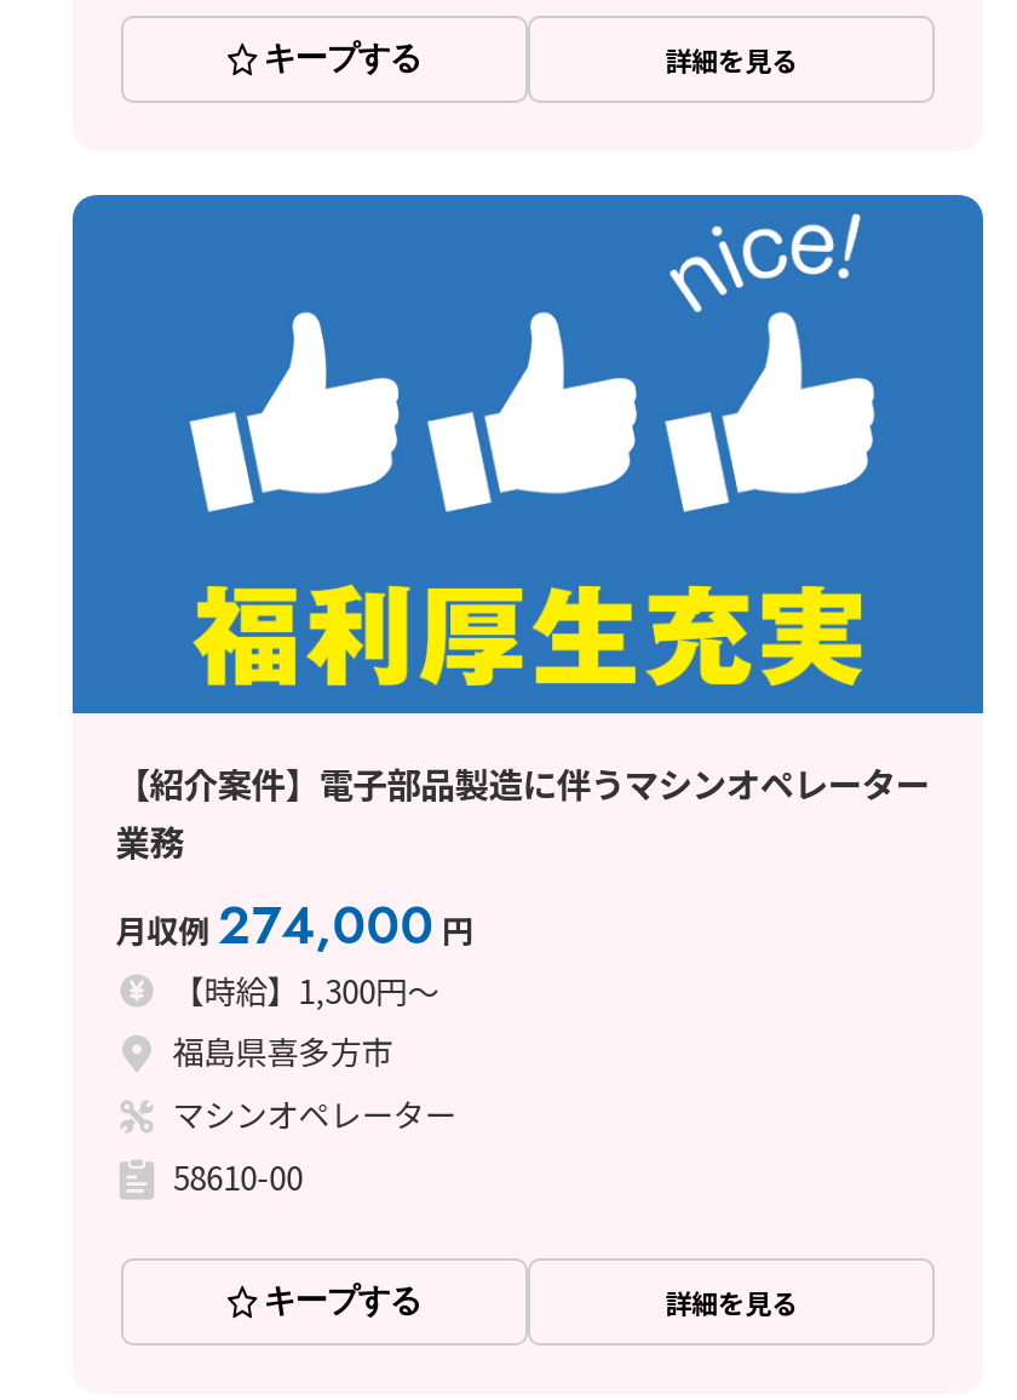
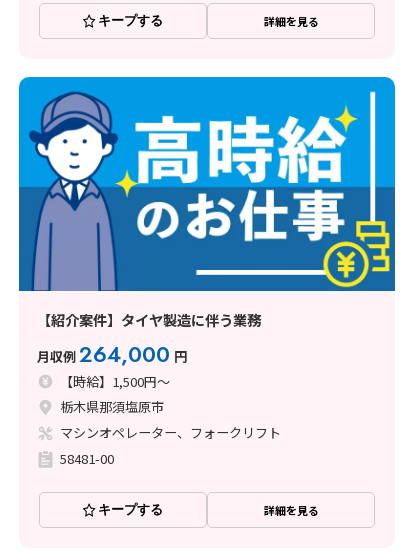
[73,195,983,1201] [image] | 【紹介案件】電子部品製造に伴うマシンオペレーター | 業務 | 月収例 274,000 円 | 【時給】1,300円～ | 福島県喜多方市 | マシンオペレーター | 58610-00 -> [19,77,395,468] [image] | 【紹介案件】タイヤ製造に伴う業務 | 月収例 264,000 円 | 【時給】1,500円～ | 栃木県那須塩原市 | マシンオペレーター、フォークリフト | 58481-00

